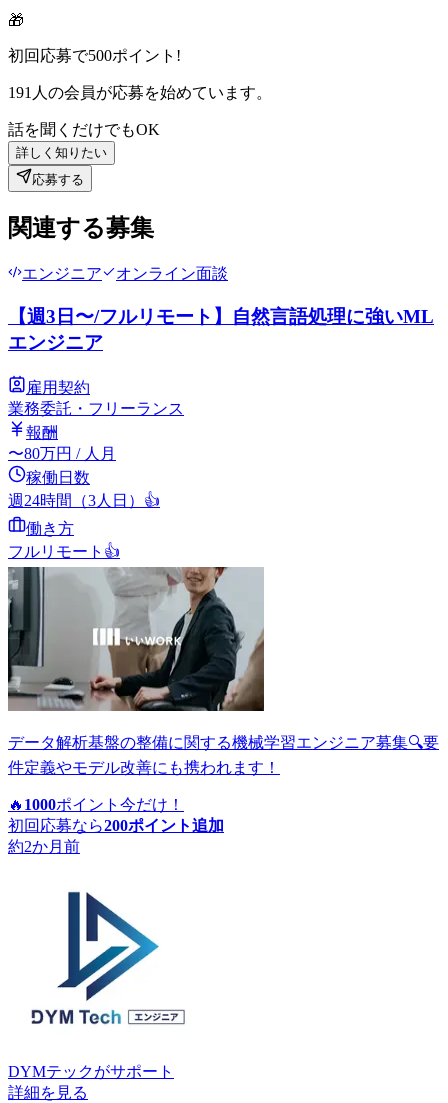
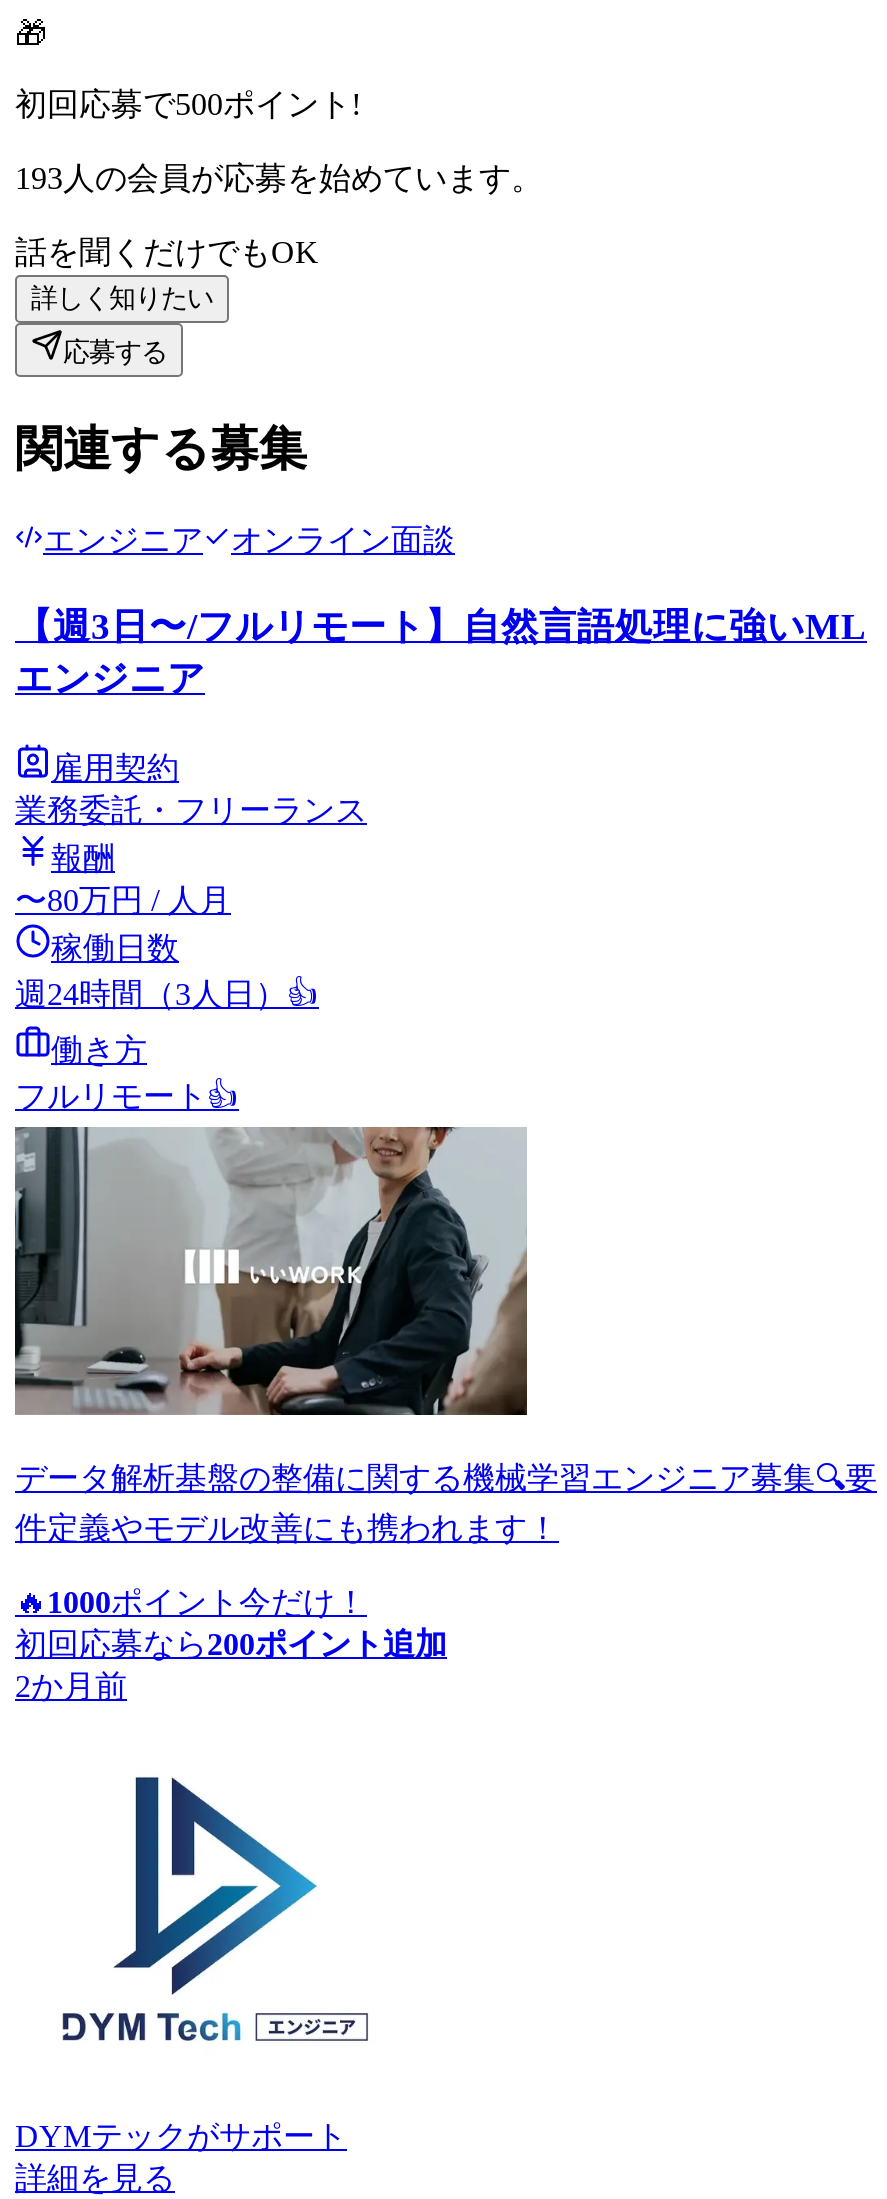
[8,84,272,101] 191人の会員が応募を始めています。 -> [15,162,543,196] 193人の会員が応募を始めています。
[8,838,80,855] 約2か月前 -> [15,1668,127,1702] 2か月前

